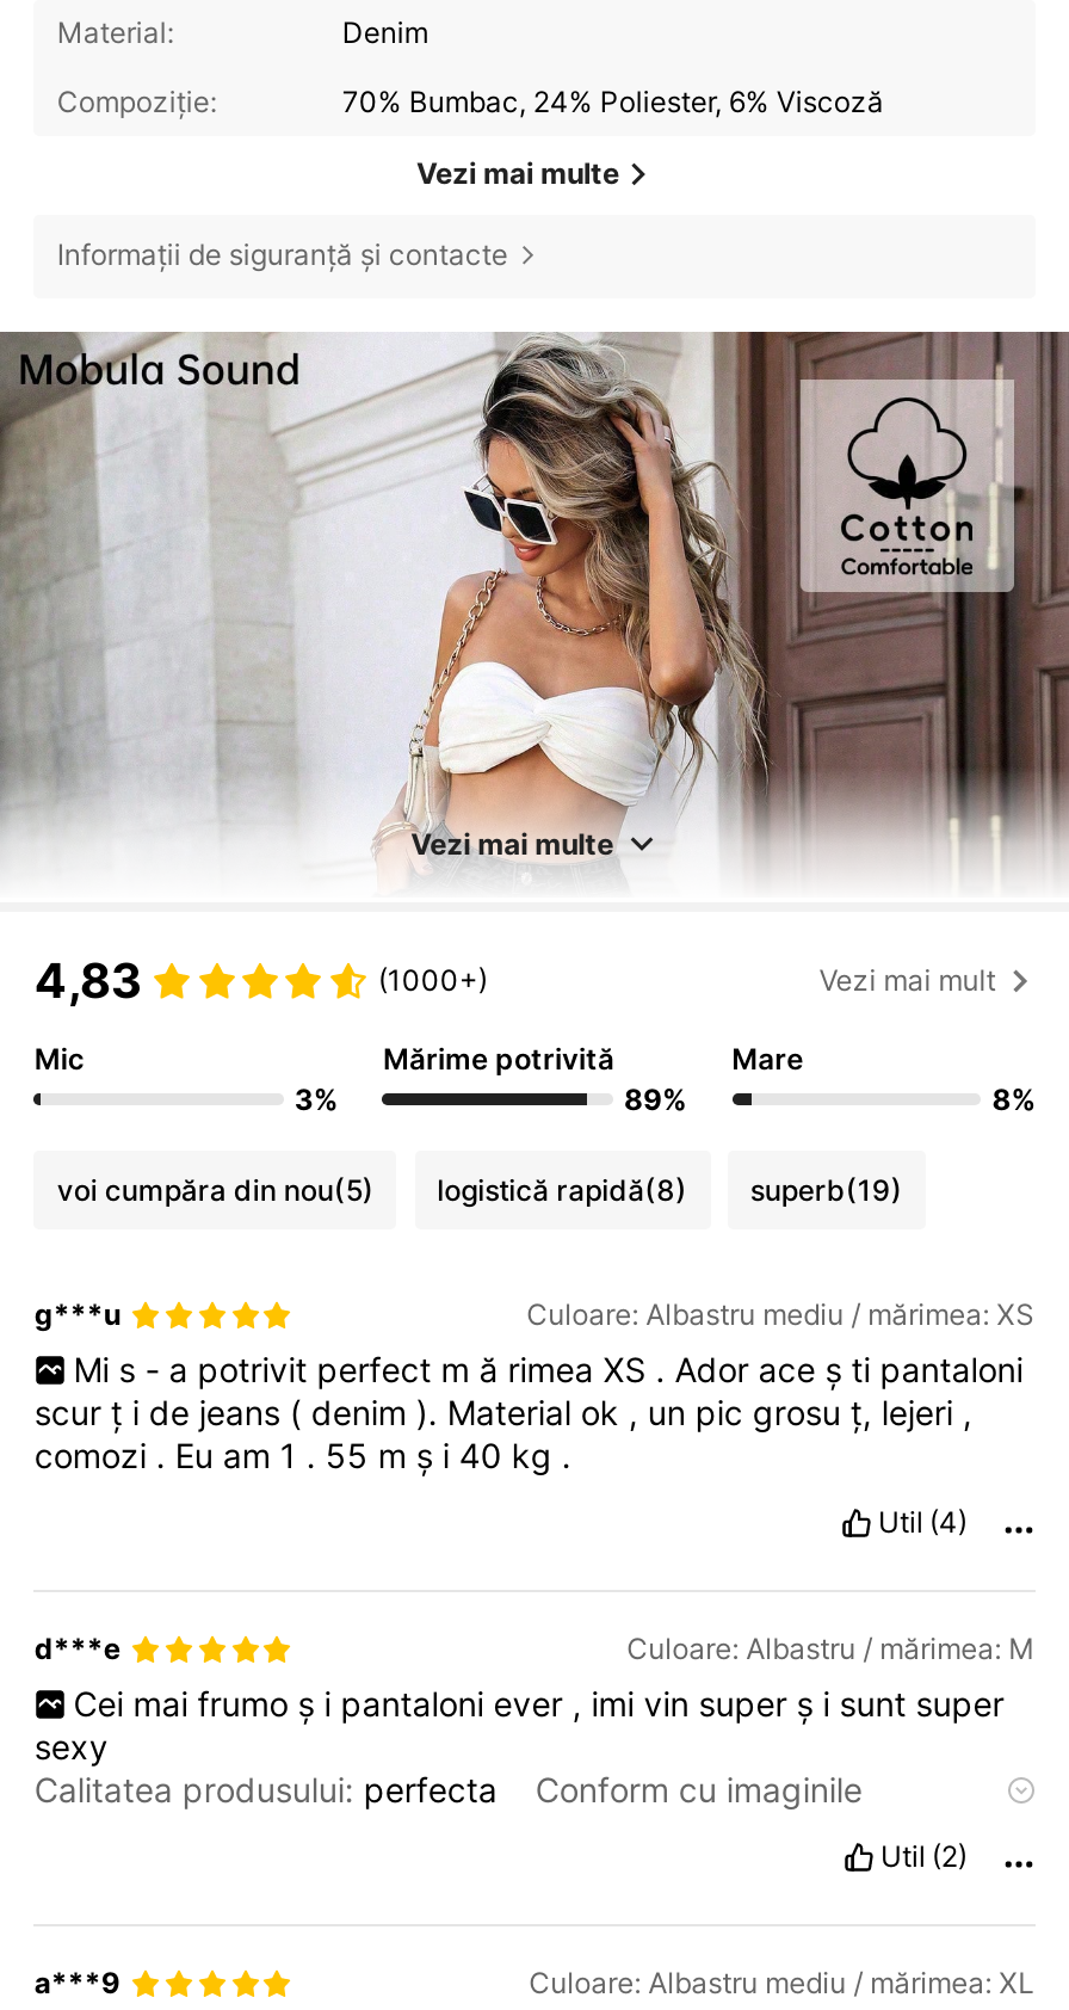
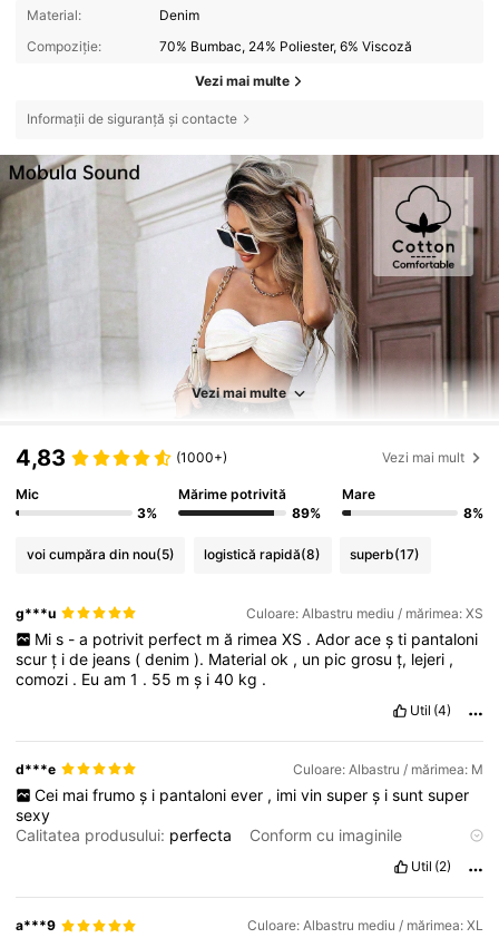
[57,1171,903,1206] voi cumpăra din nou(5) logistică rapidă(8) superb(19) -> [27,546,420,563] voi cumpăra din nou(5) logistică rapidă(8) superb(17)

